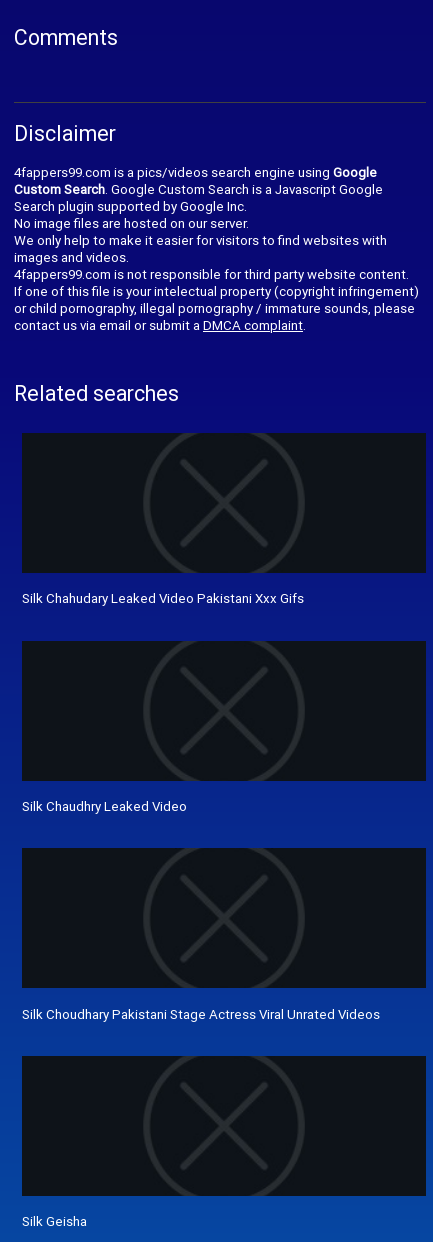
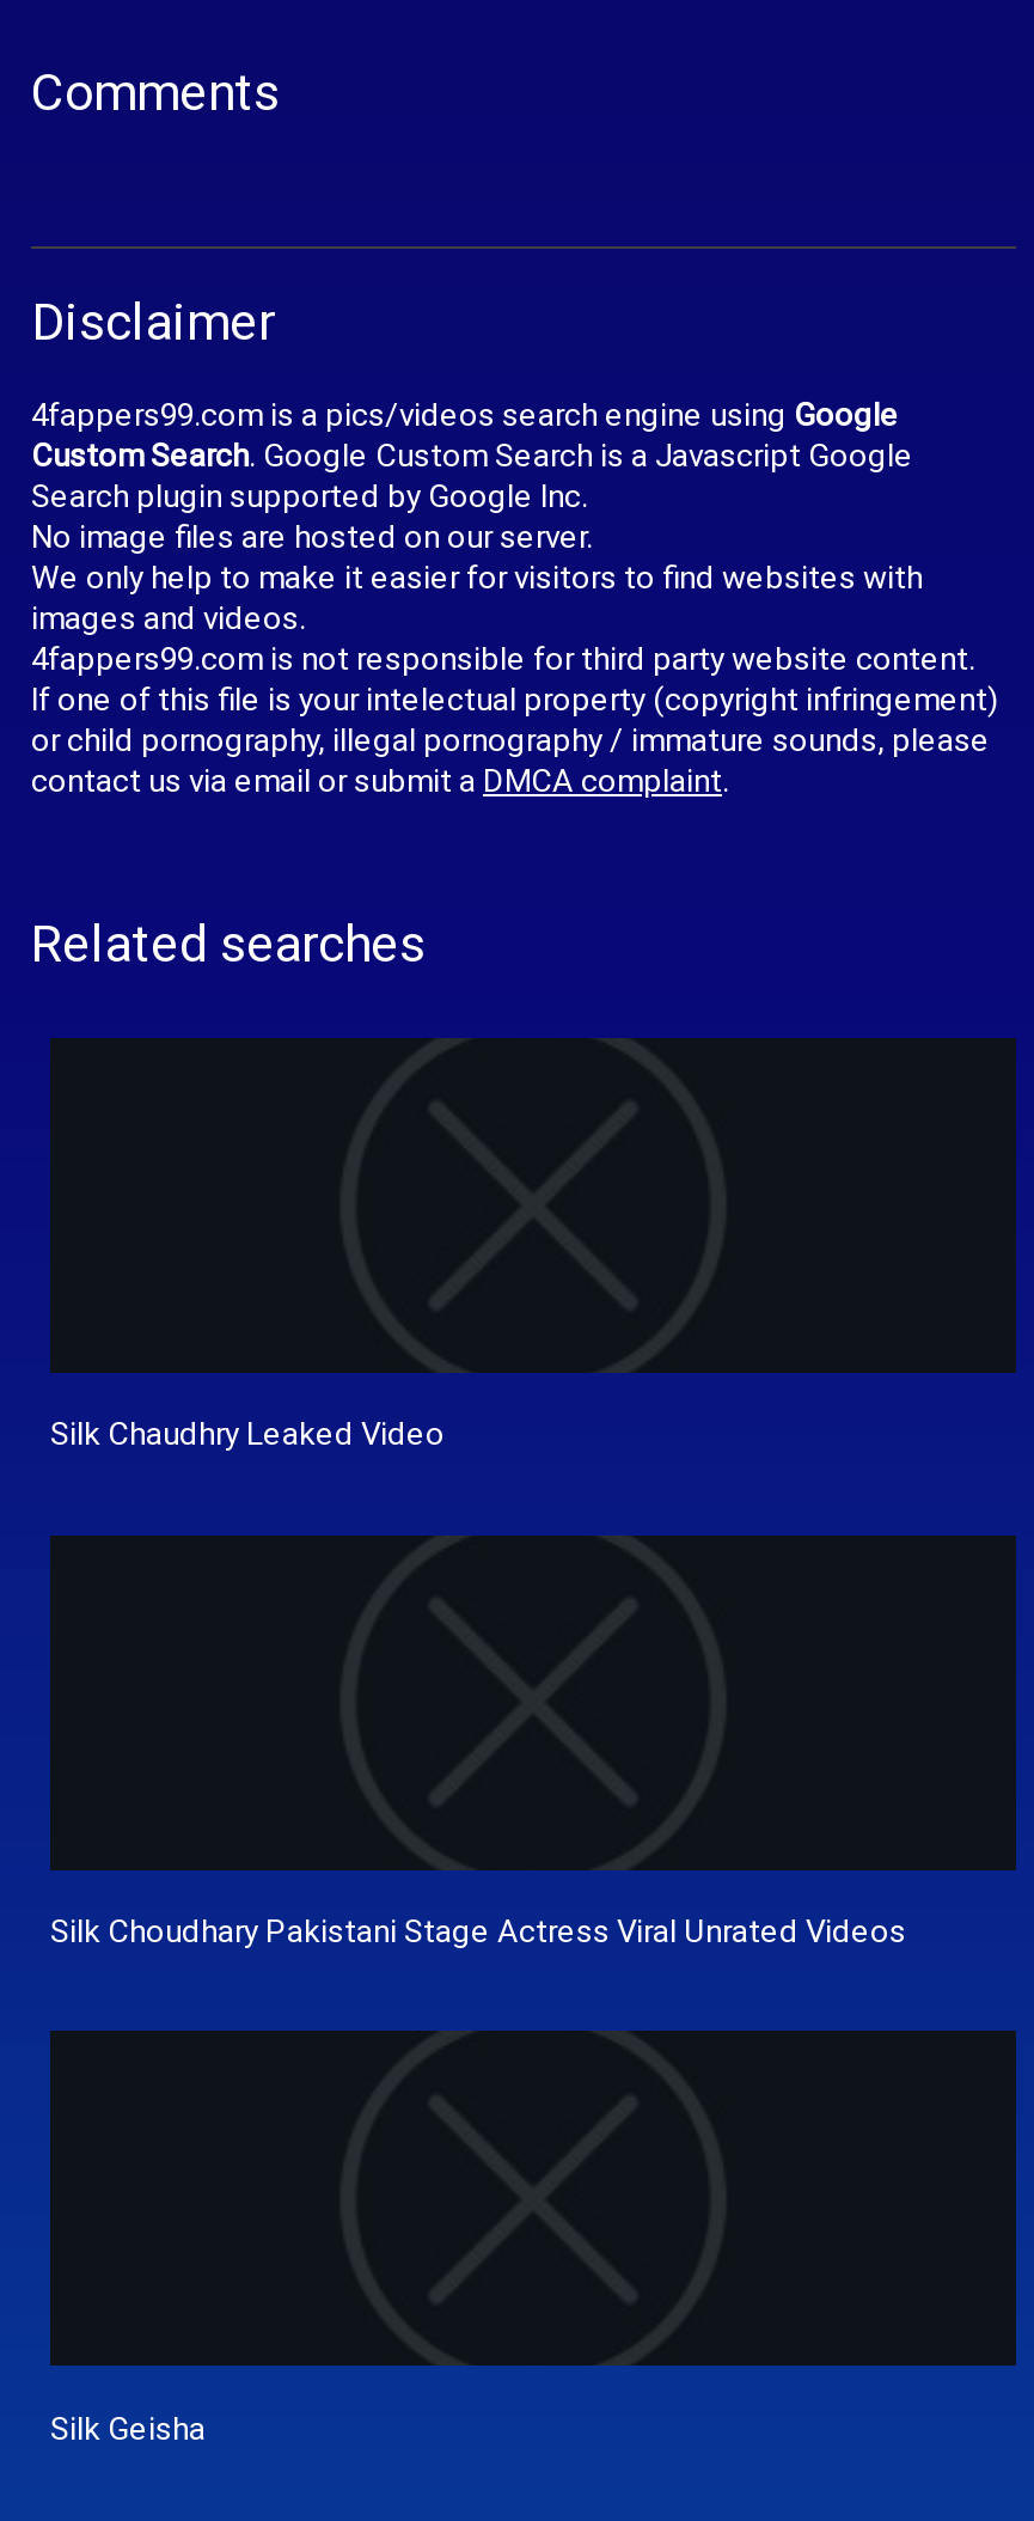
[22,590,304,607] Silk Chahudary Leaked Video Pakistani Xxx Gifs -> none

